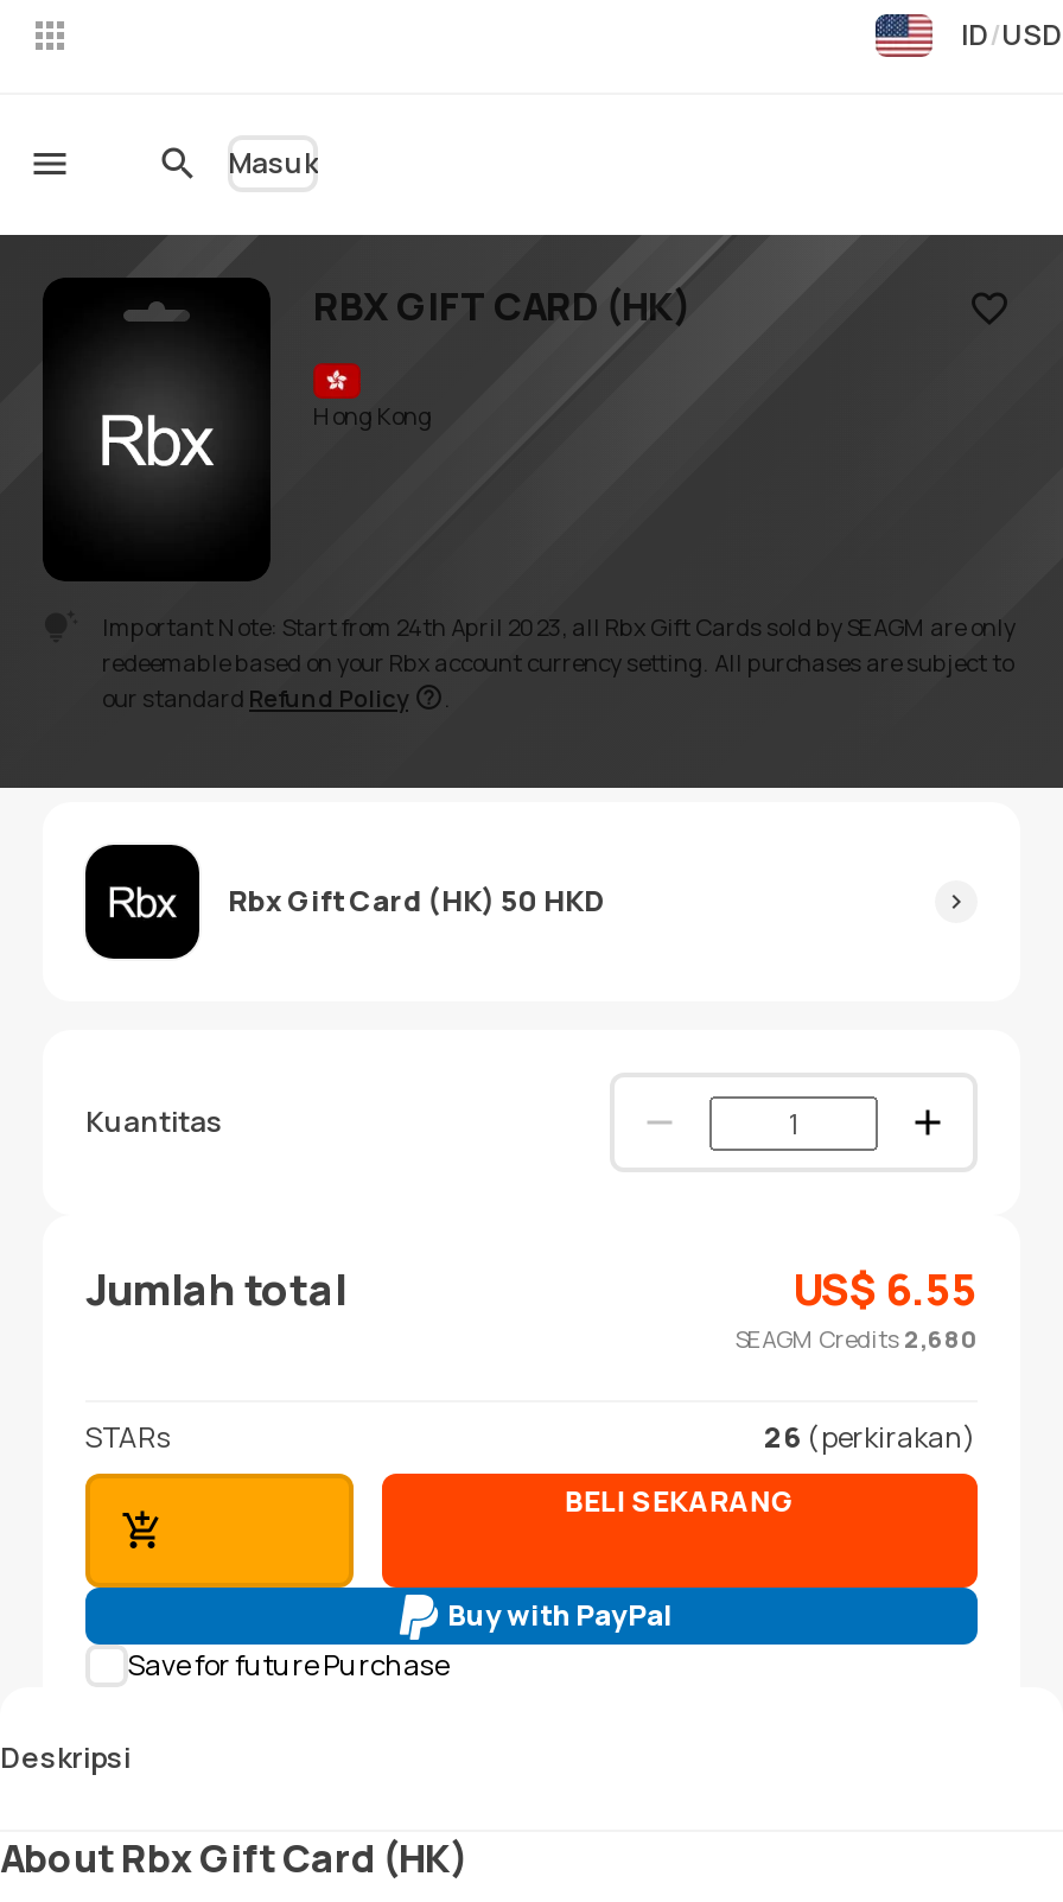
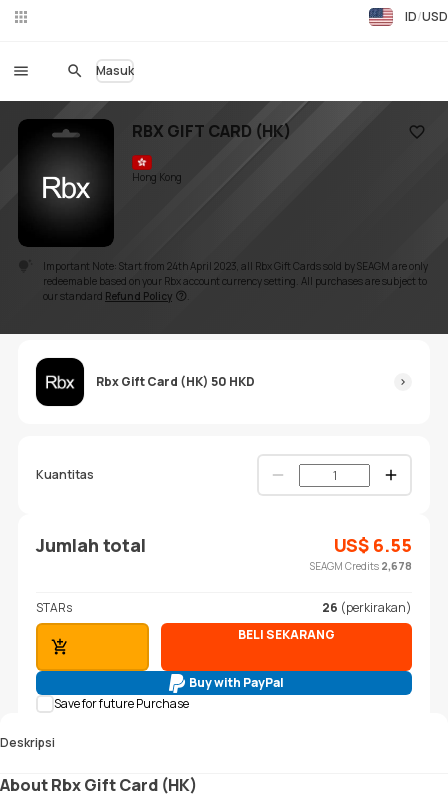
[736,1322,978,1355] SEAGM Credits 2,680 -> [310,559,412,573] SEAGM Credits 2,678

